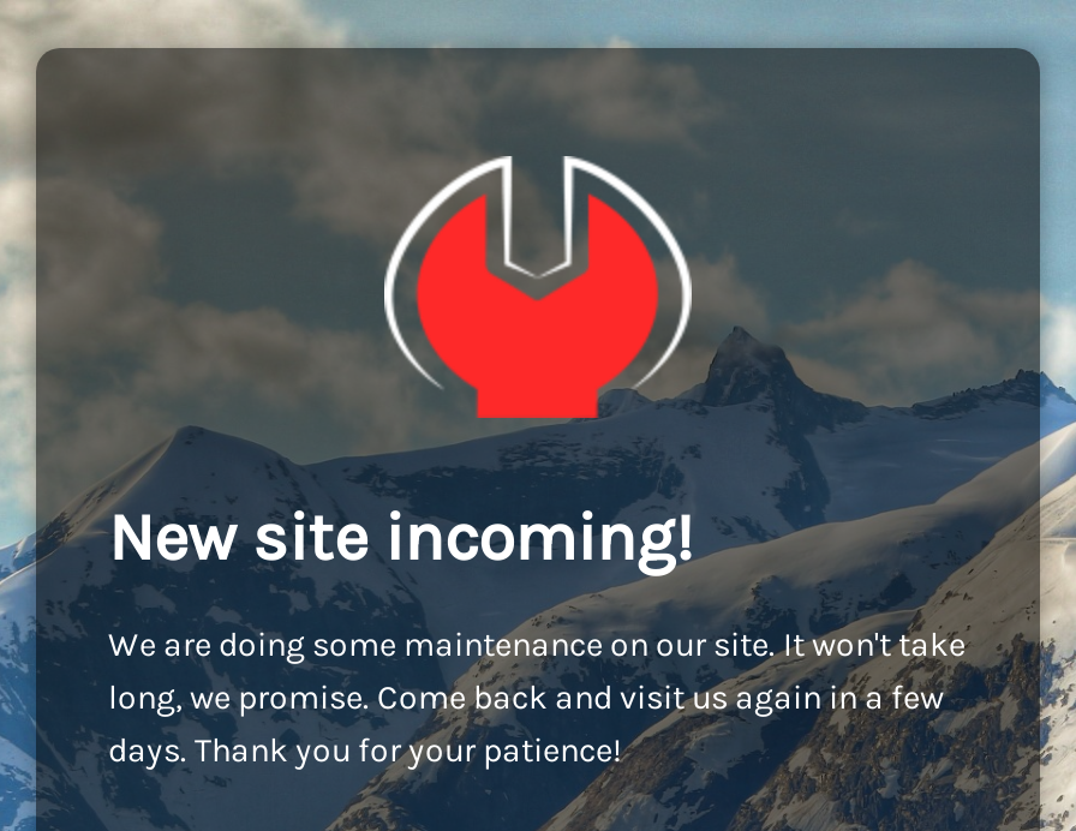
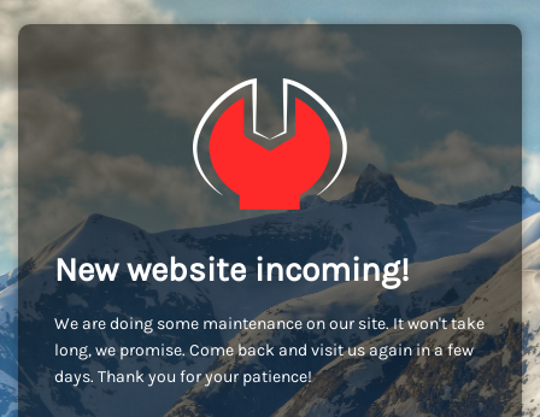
[108,497,694,576] New site incoming! -> [54,249,410,289] New website incoming!

